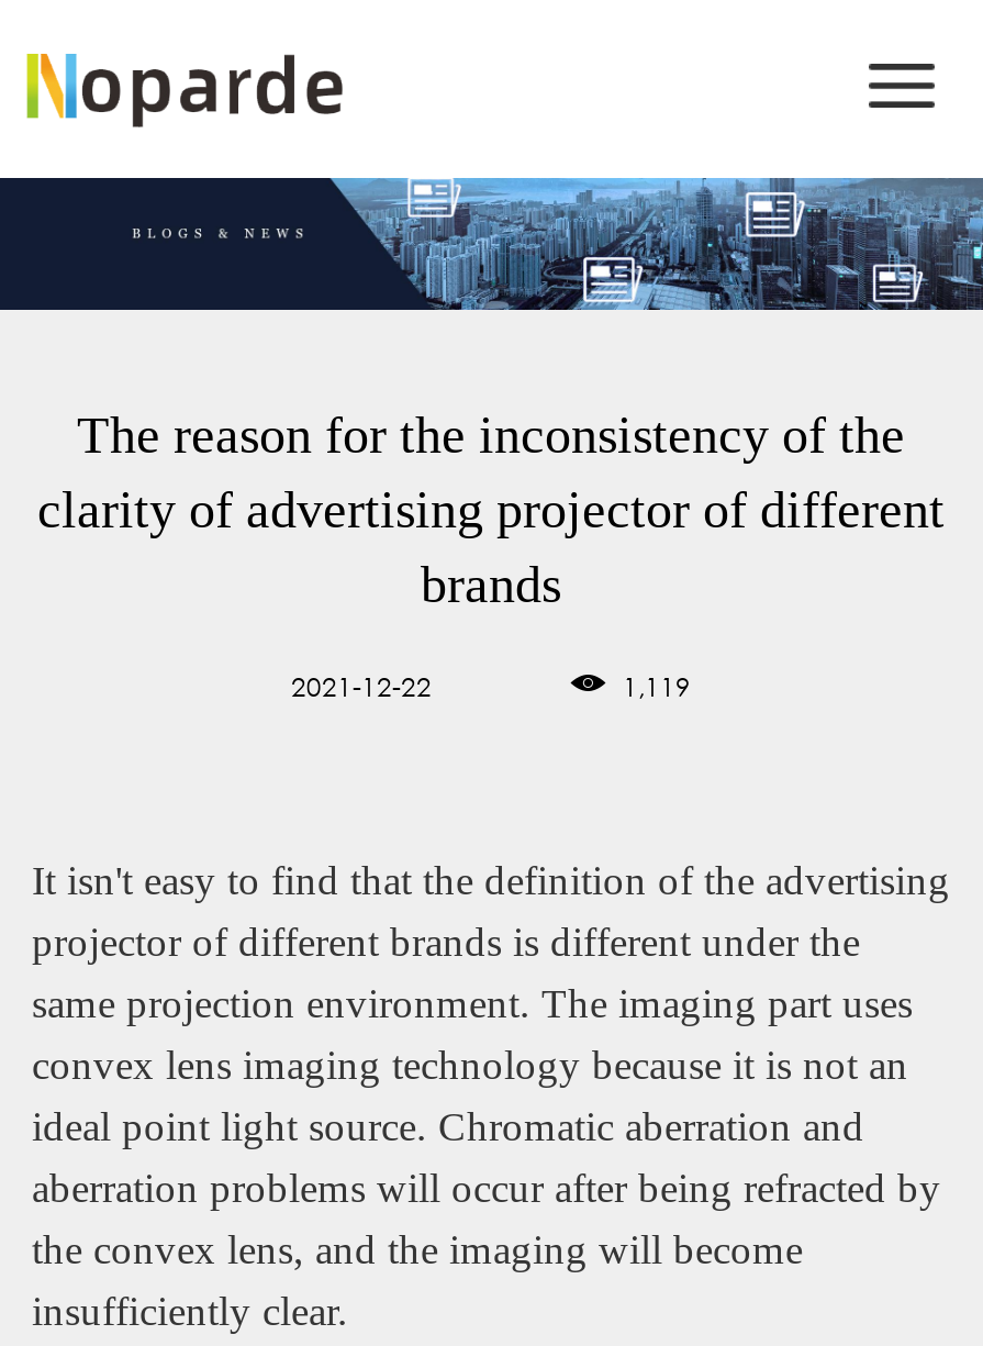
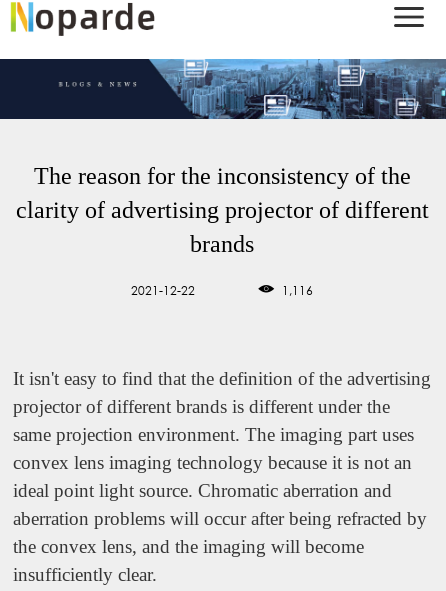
[616,669,691,706] 1,119 -> [279,282,313,299] 1,116

